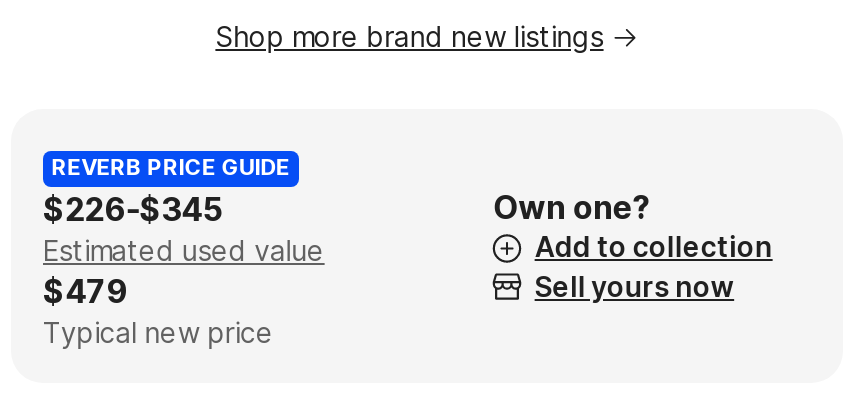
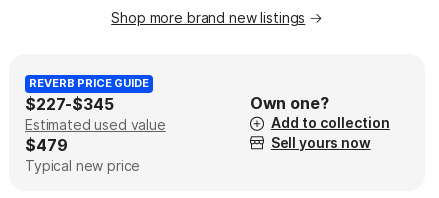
[43,188,222,228] $226-$345 -> [25,94,114,114] $227-$345

